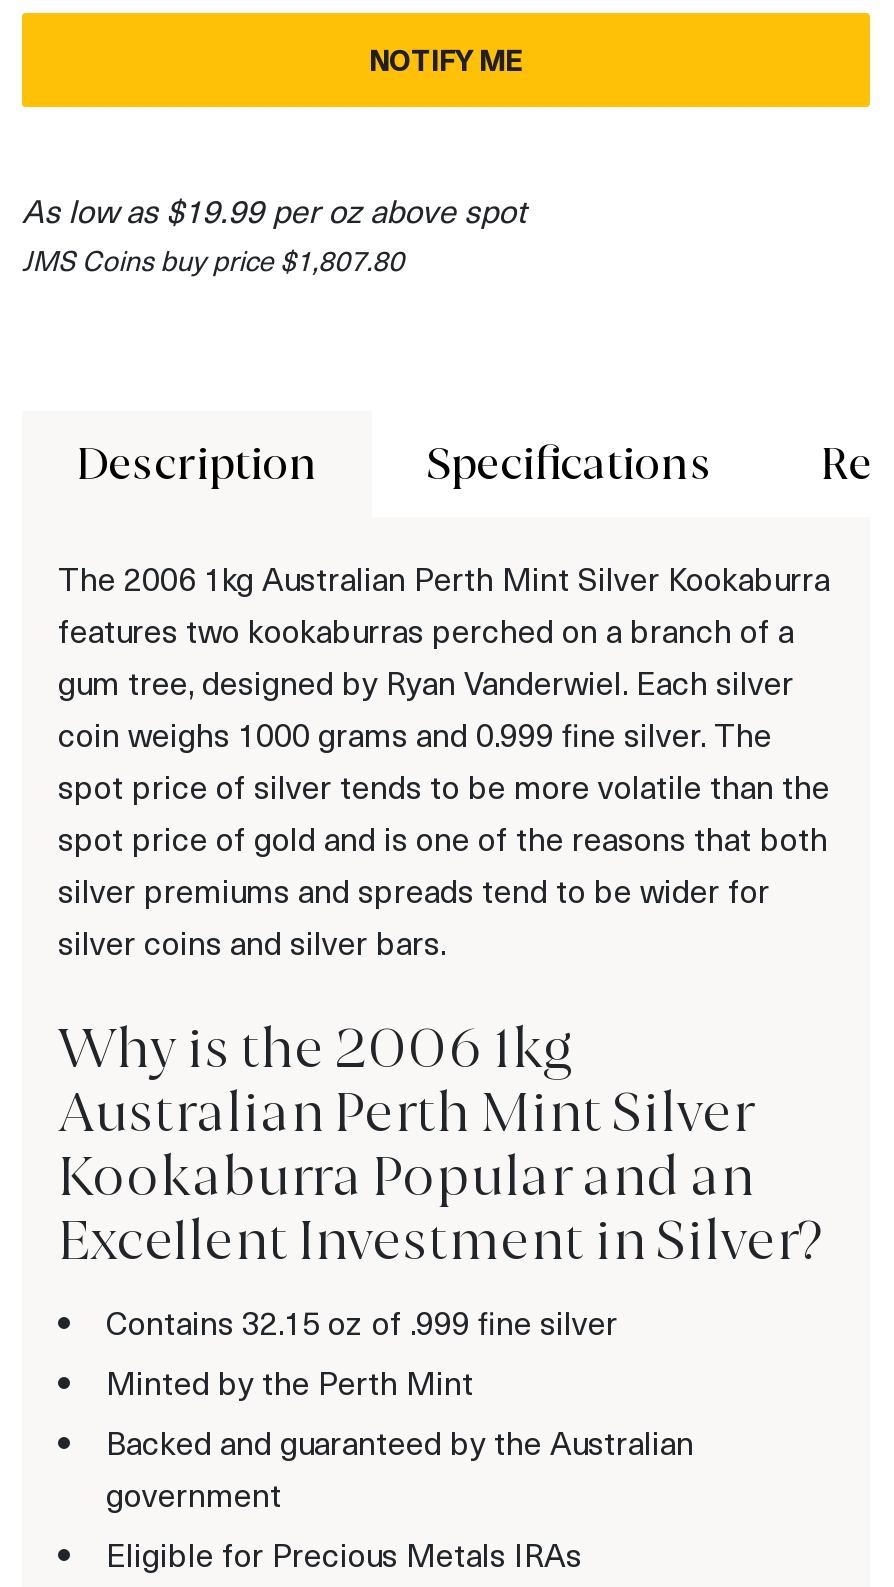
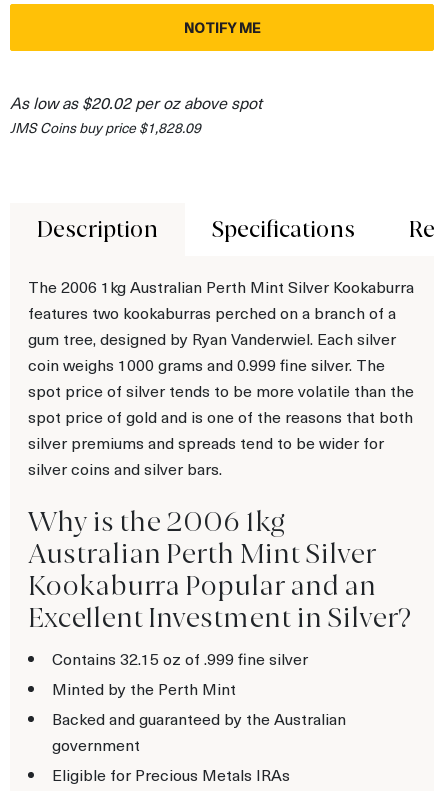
[22,188,526,230] As low as $19.99 per oz above spot -> [10,92,262,113] As low as $20.02 per oz above spot
[22,240,404,278] JMS Coins buy price $1,807.80 -> [10,118,201,137] JMS Coins buy price $1,828.09

